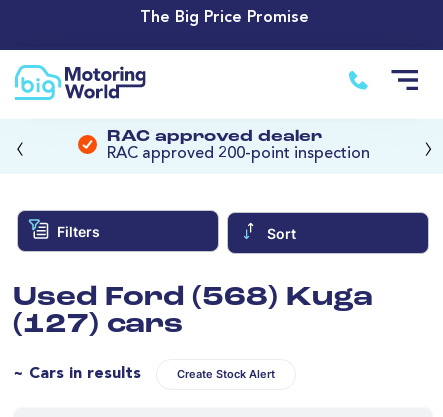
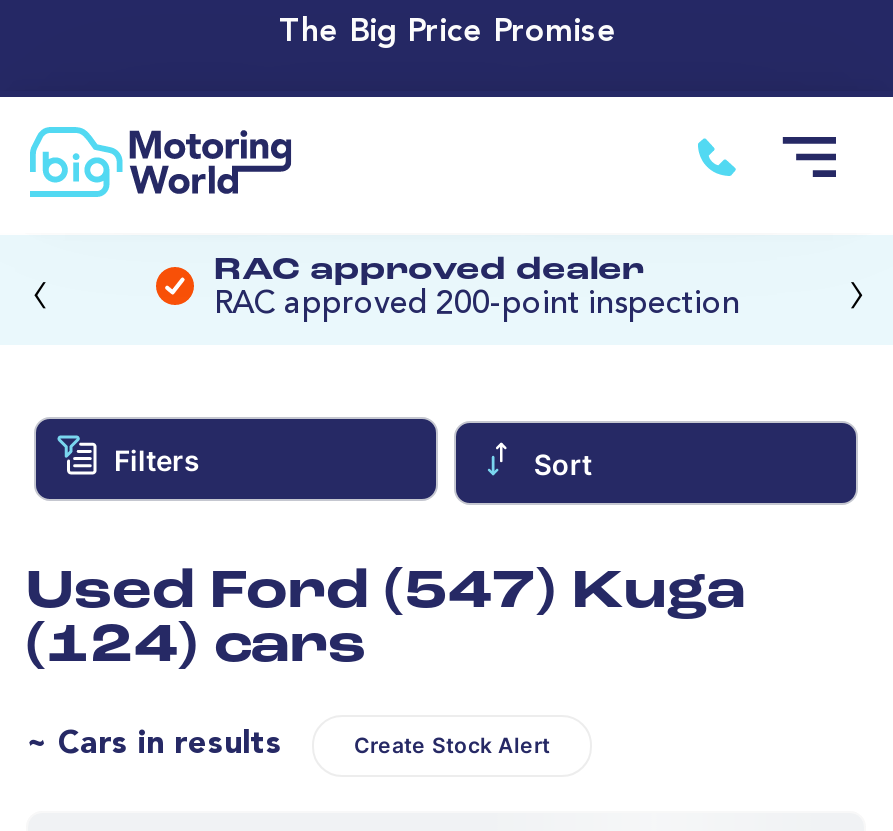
[13,285,373,312] Used Ford (568) Kuga -> [26,566,746,620] Used Ford (547) Kuga
[13,312,183,339] (127) cars -> [26,620,366,674] (124) cars

